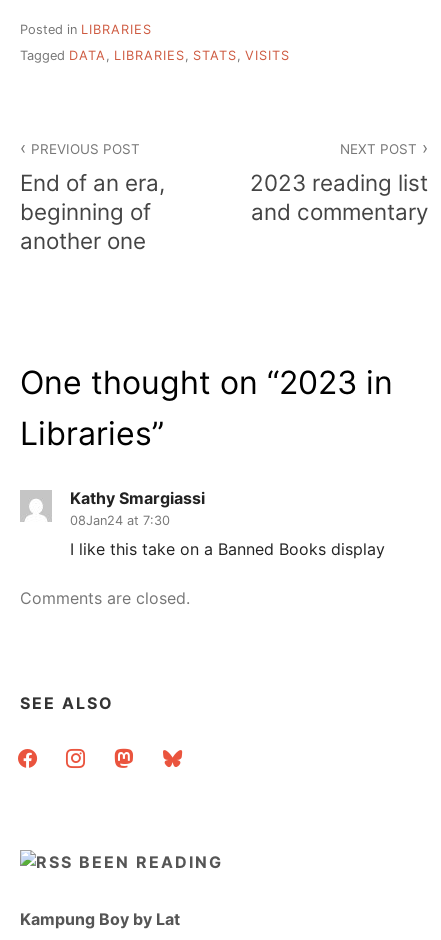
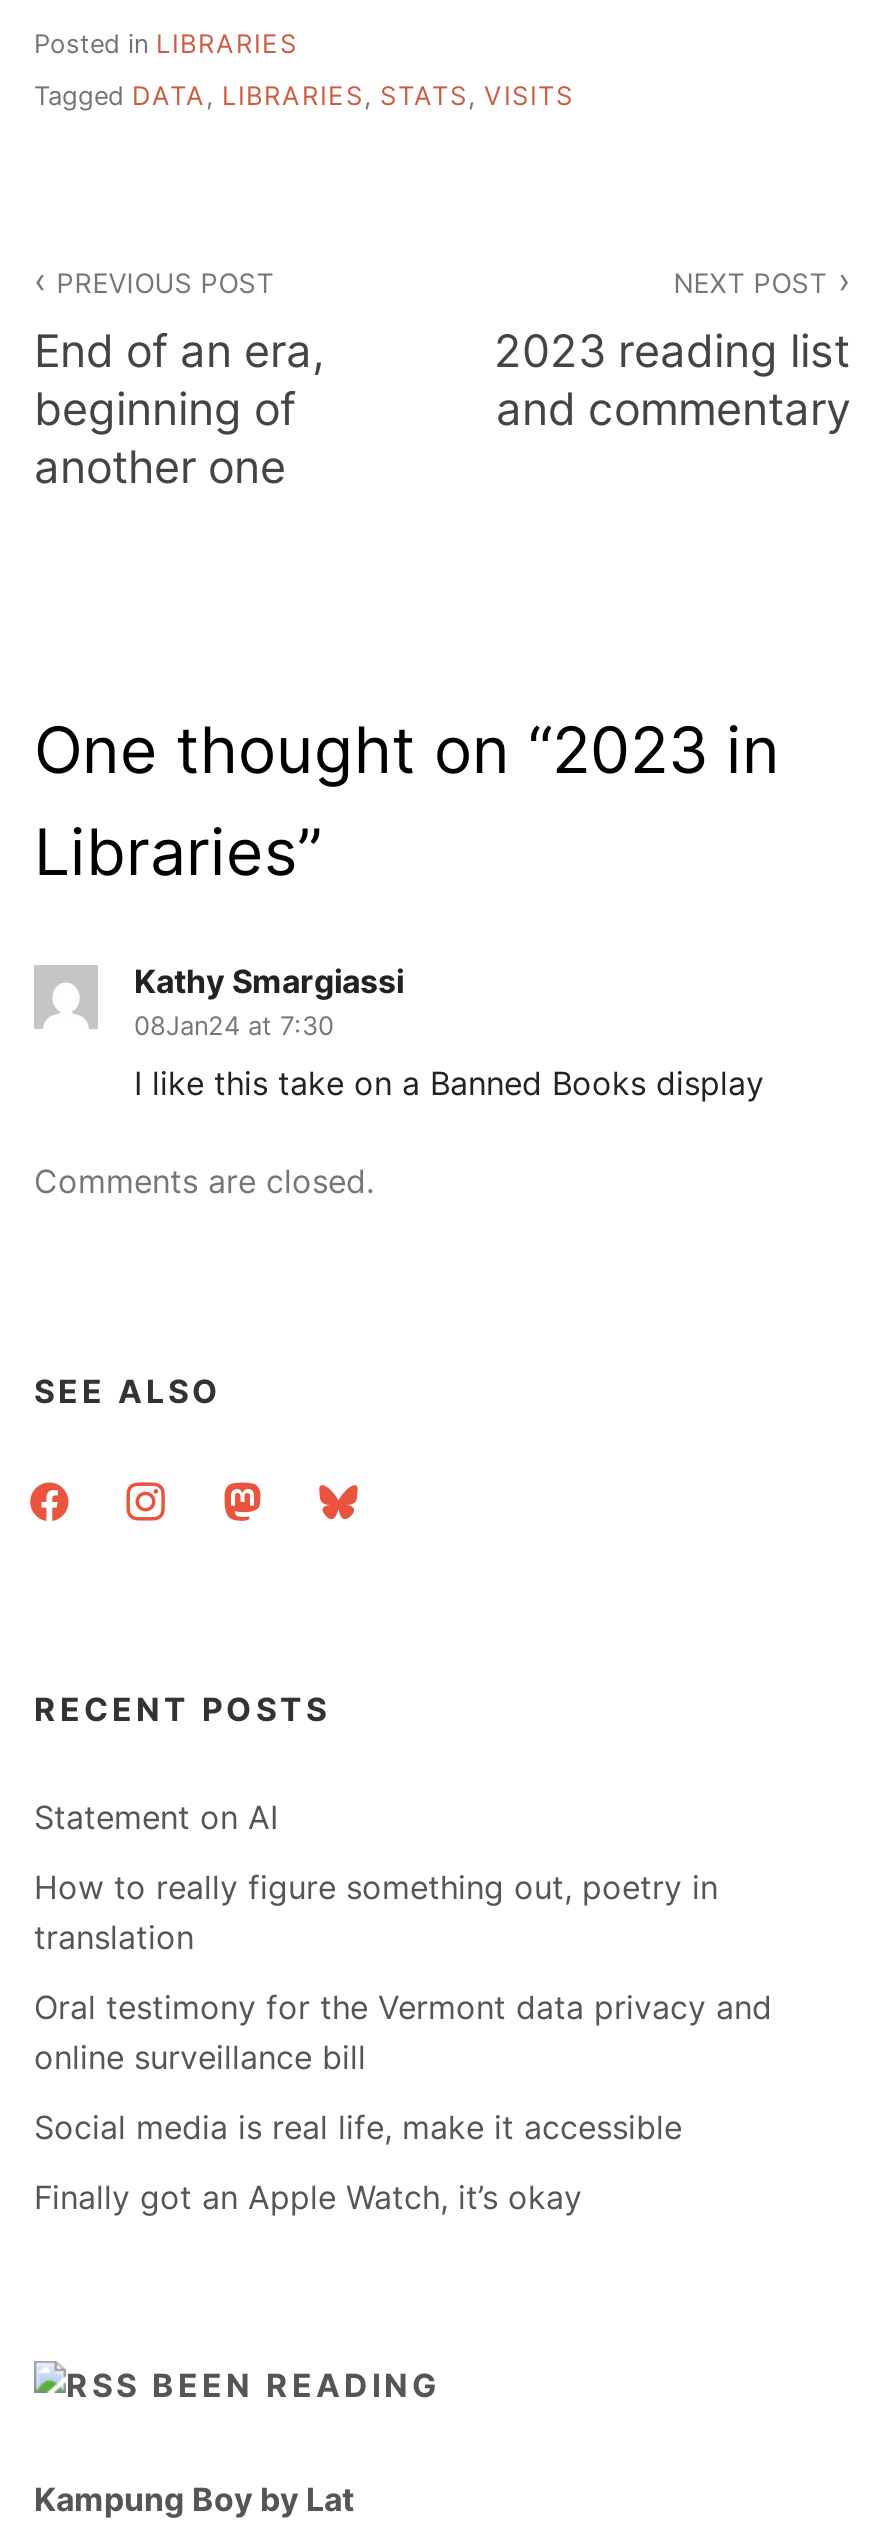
none -> [34,1688,772,2216] RECENT POSTS | Statement on AI | How to really figure something out, poetry in | translation | Oral testimony for the Vermont data privacy and | online surveillance bill | Social media is real life, make it accessible | Finally got an Apple Watch, it’s okay

